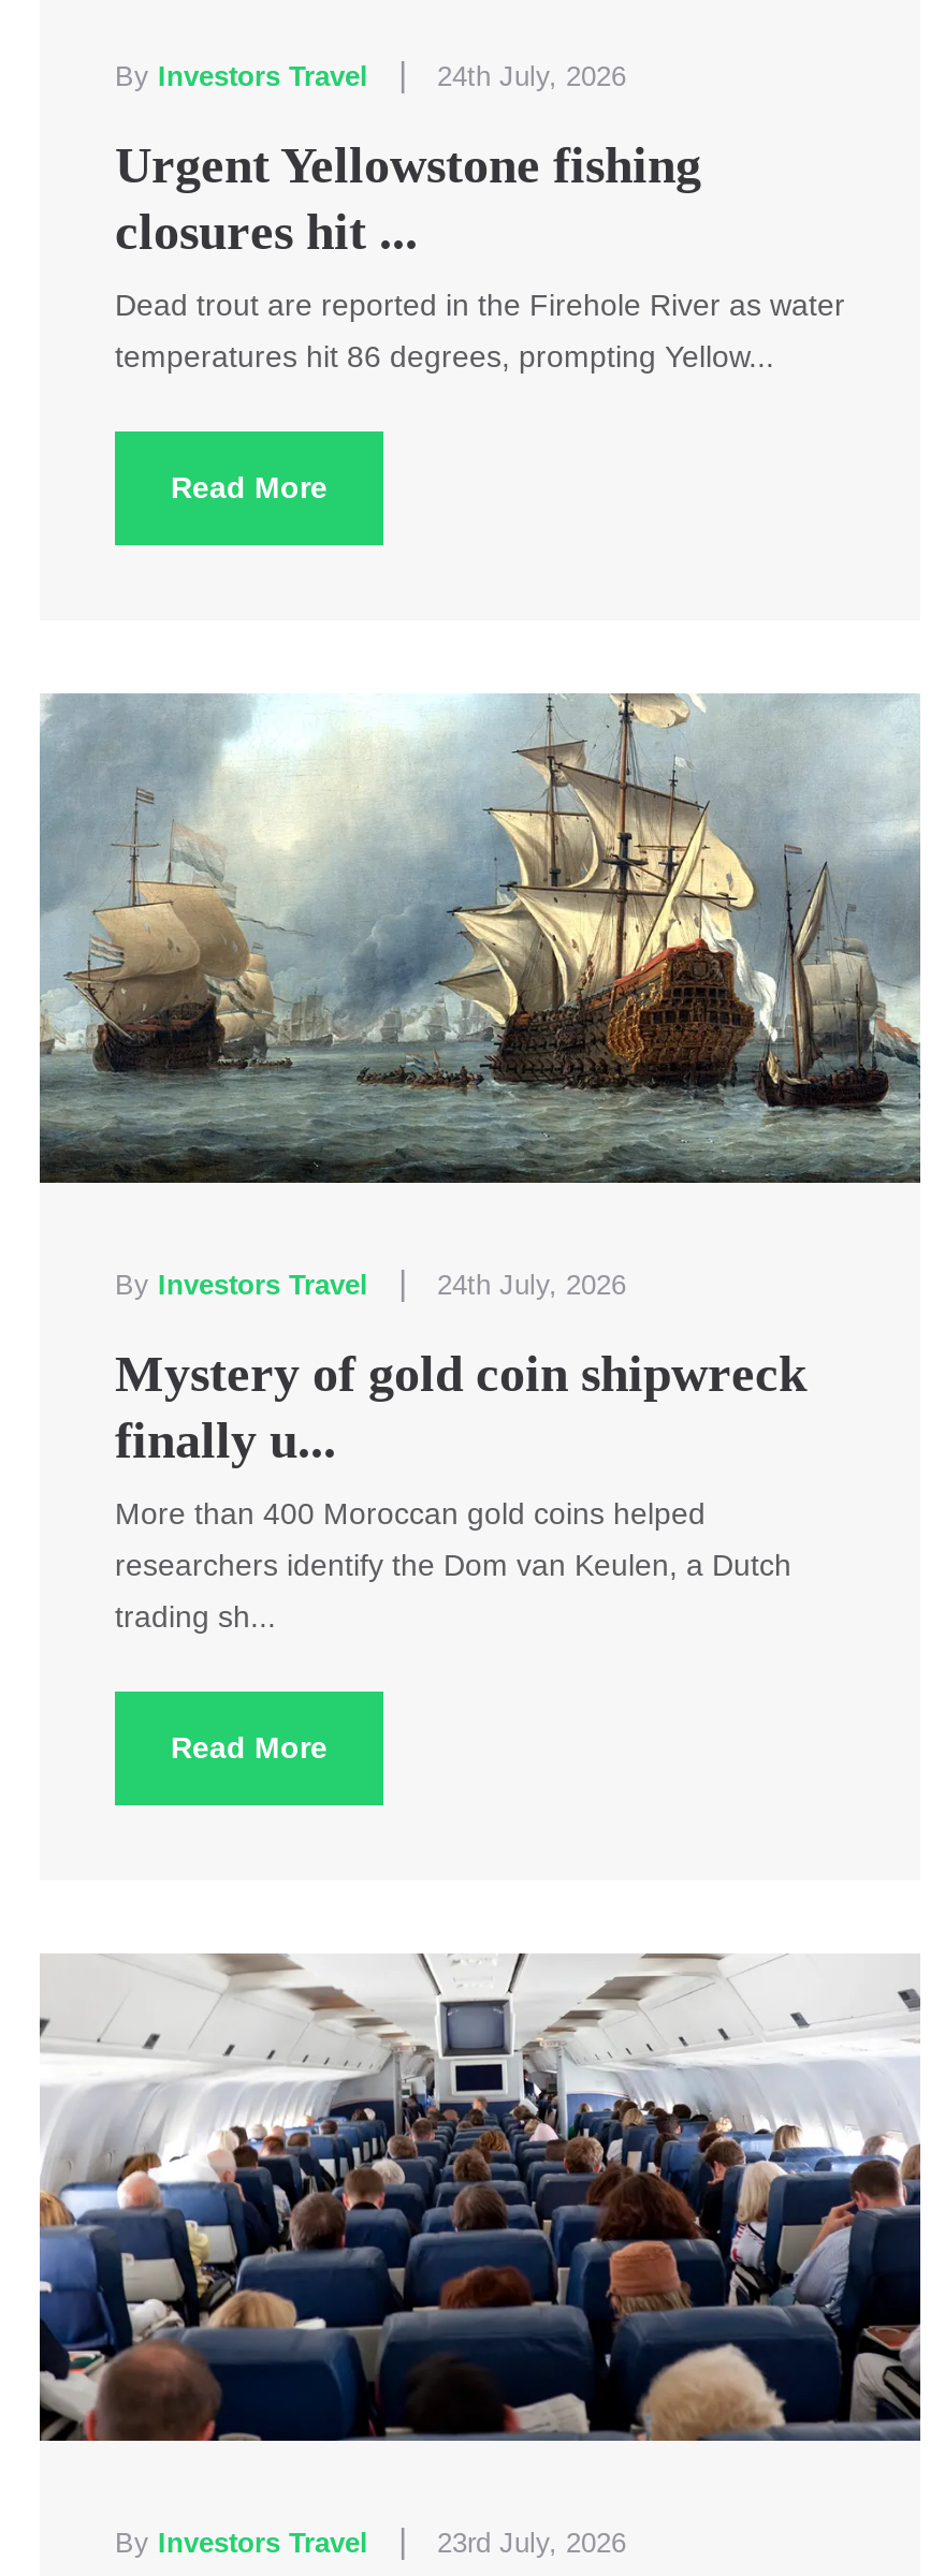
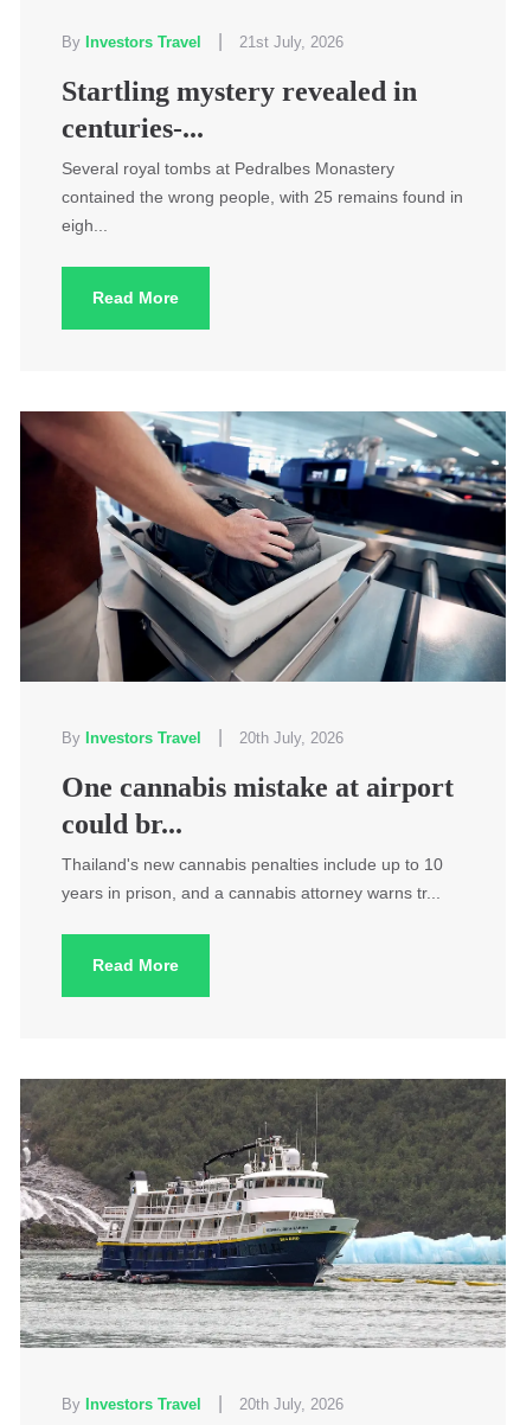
[115,61,845,374] 24th July, 2026 | Urgent Yellowstone fishing | closures hit ... | Dead trout are reported in the Firehole River as water | temperatures hit 86 degrees, prompting Yellow... -> [62,34,463,235] 21st July, 2026 | Startling mystery revealed in | centuries-... | Several royal tombs at Pedralbes Monastery | contained the wrong people, with 25 remains found in | eigh...
moved [115,471,368,1300] -> [62,288,201,746]: Read More | By Investors Travel
[38,693,920,1633] [image] | 24th July, 2026 | Mystery of gold coin shipwreck | finally u... | More than 400 Moroccan gold coins helped | researchers identify the Dom van Keulen, a Dutch | trading sh... -> [19,410,507,902] [image] | 20th July, 2026 | One cannabis mistake at airport | could br... | Thailand's new cannabis penalties include up to 10 | years in prison, and a cannabis attorney warns tr...
[38,1953,922,2559] [image] | 23rd July, 2026 -> [19,1078,507,1413] [image] | 20th July, 2026

